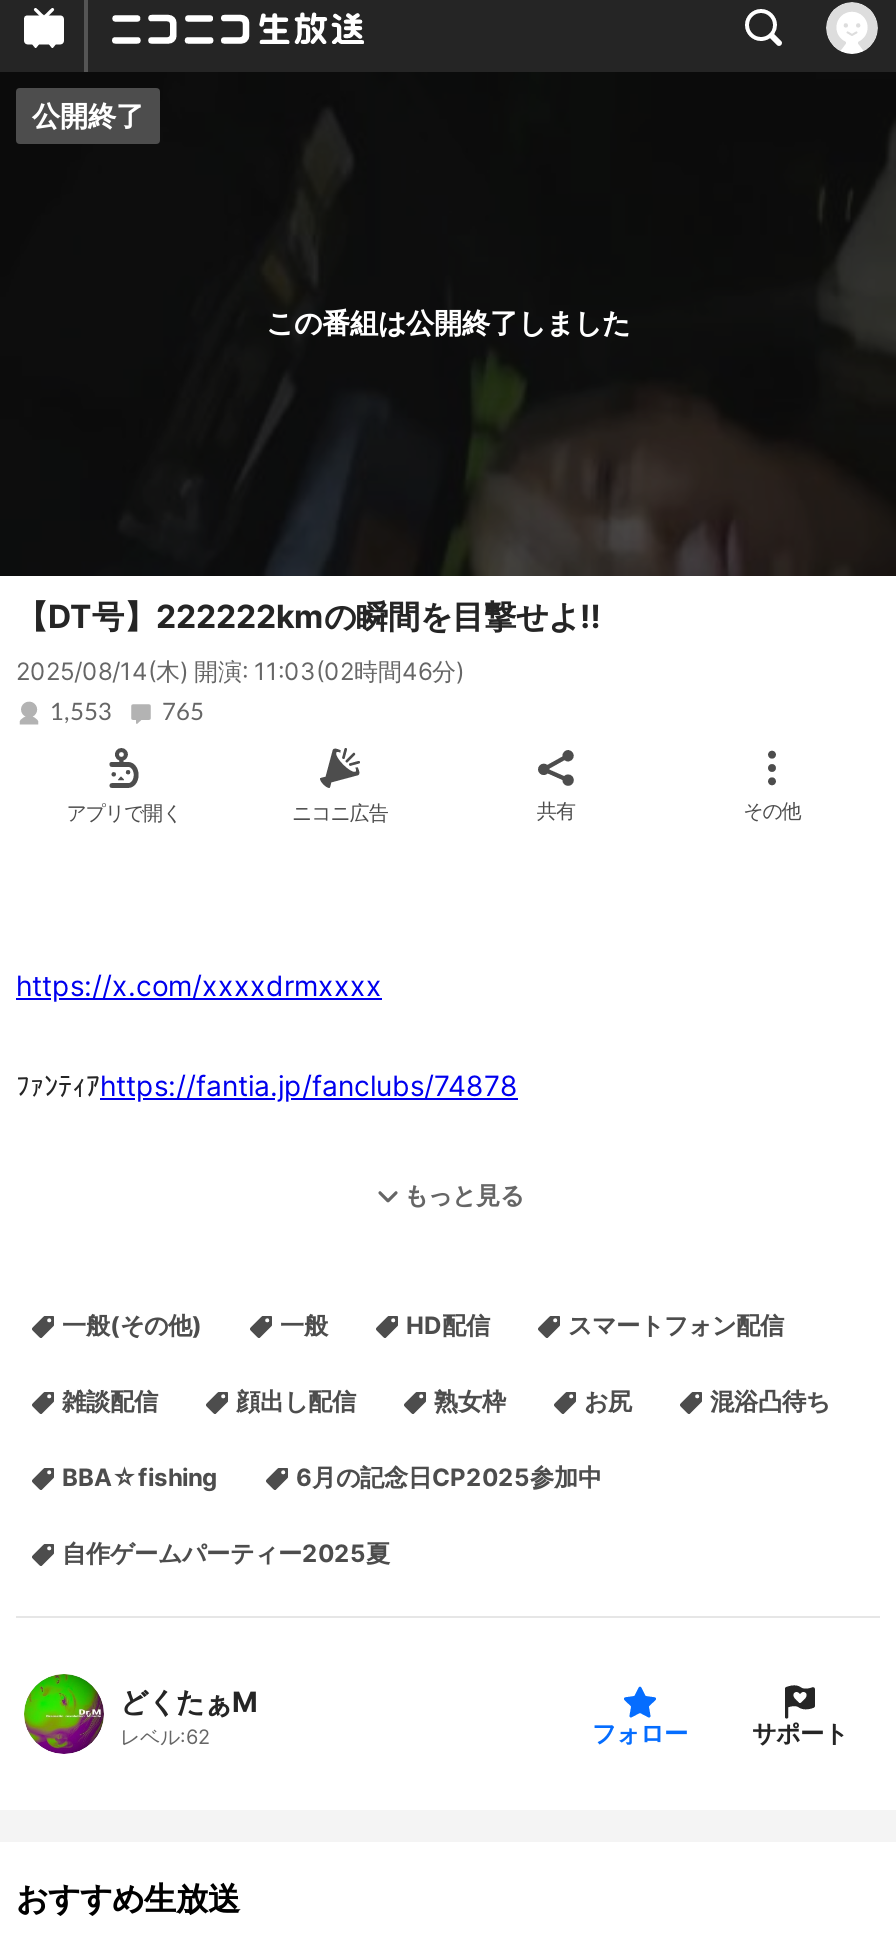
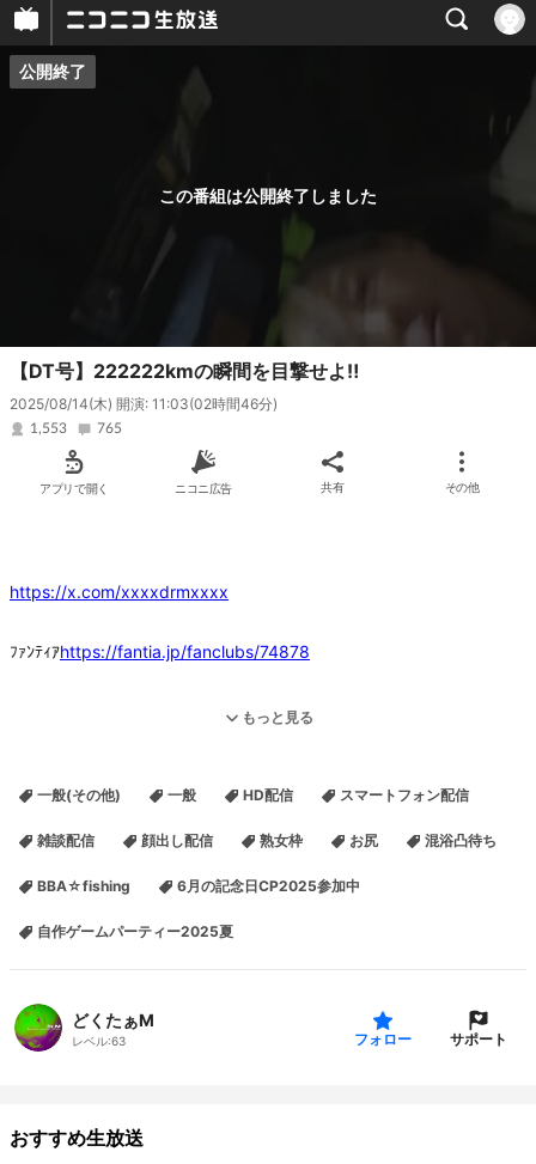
[120,1723,210,1747] レベル:62 -> [72,1033,126,1047] レベル:63

